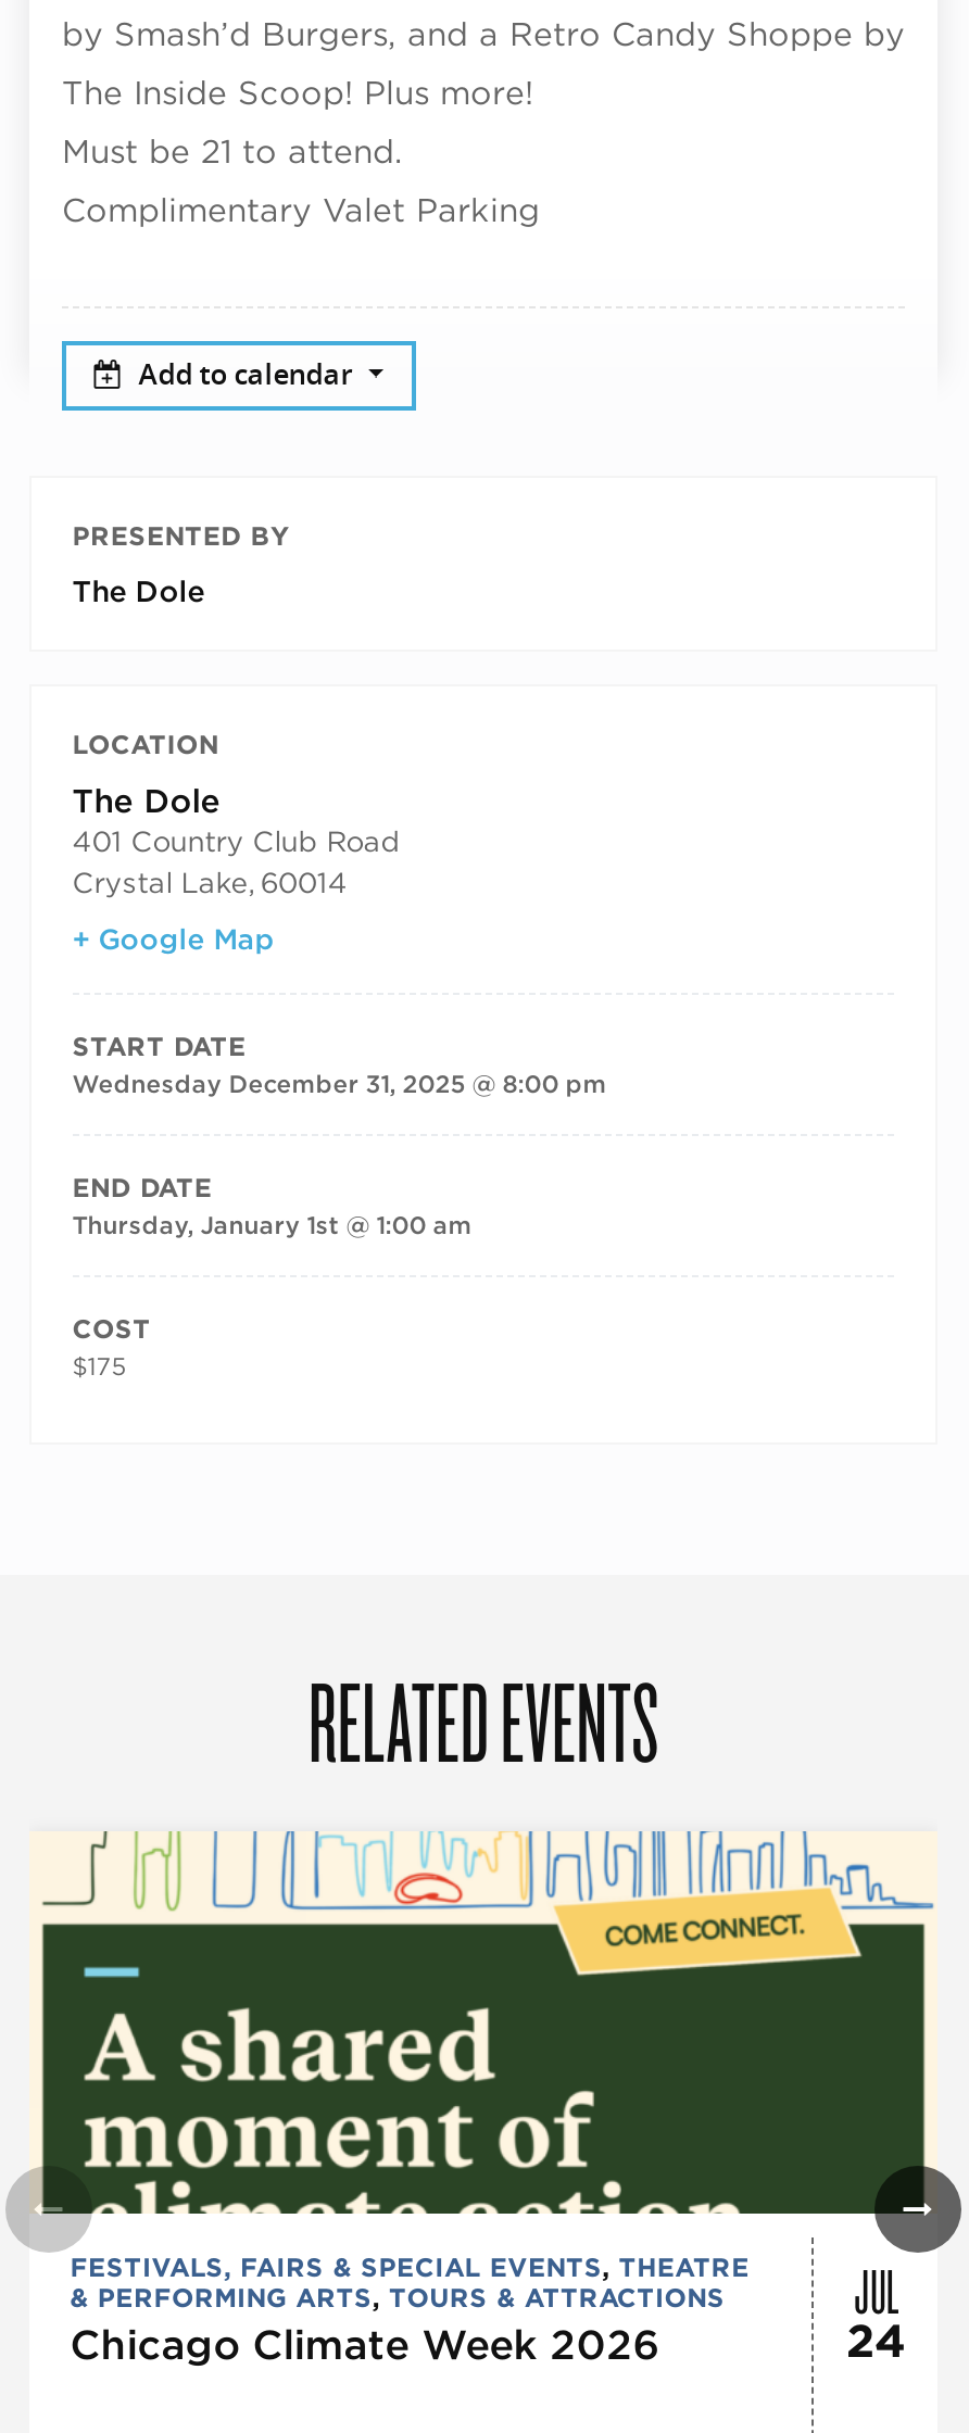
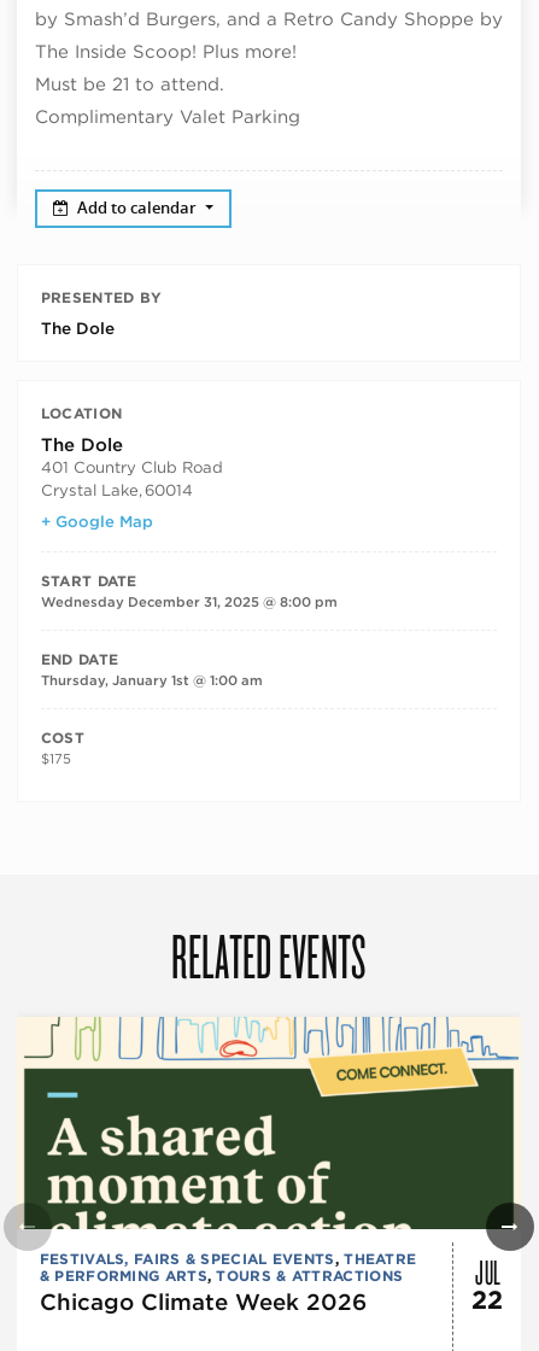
[846,2312,905,2367] 24 -> [471,1284,503,1314] 22

